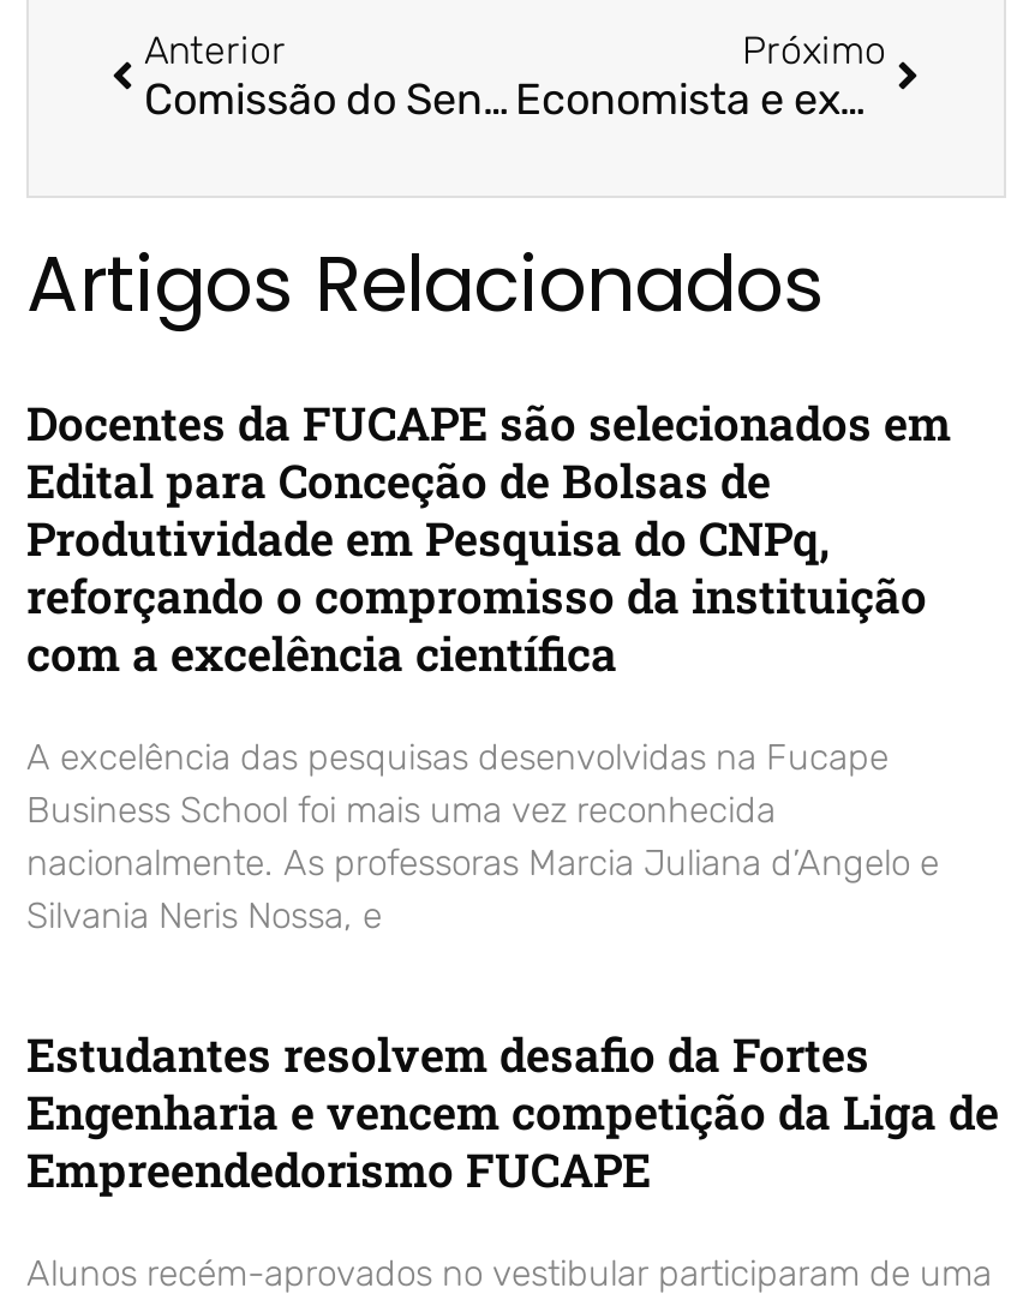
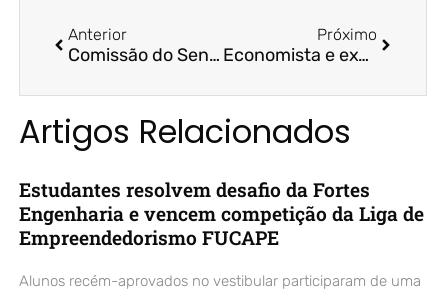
[26,392,951,937] Docentes da FUCAPE são selecionados em | Edital para Conceção de Bolsas de | Produtividade em Pesquisa do CNPq, | reforçando o compromisso da instituição | com a excelência científica | A excelência das pesquisas desenvolvidas na Fucape | Business School foi mais uma vez reconhecida | nacionalmente. As professoras Marcia Juliana d’Angelo e | Silvania Neris Nossa, e -> none

